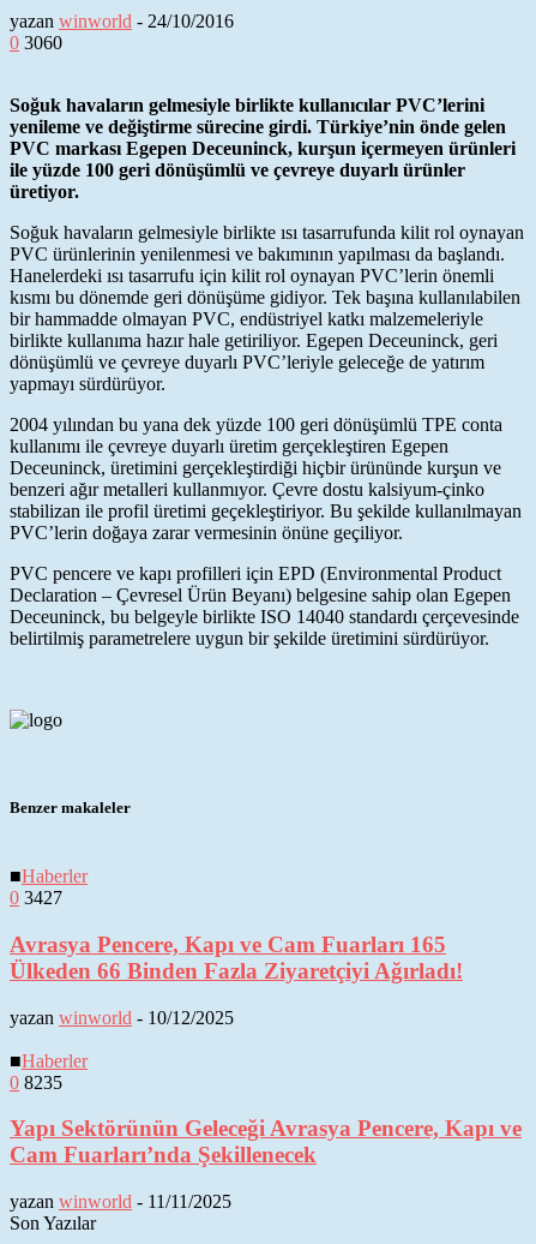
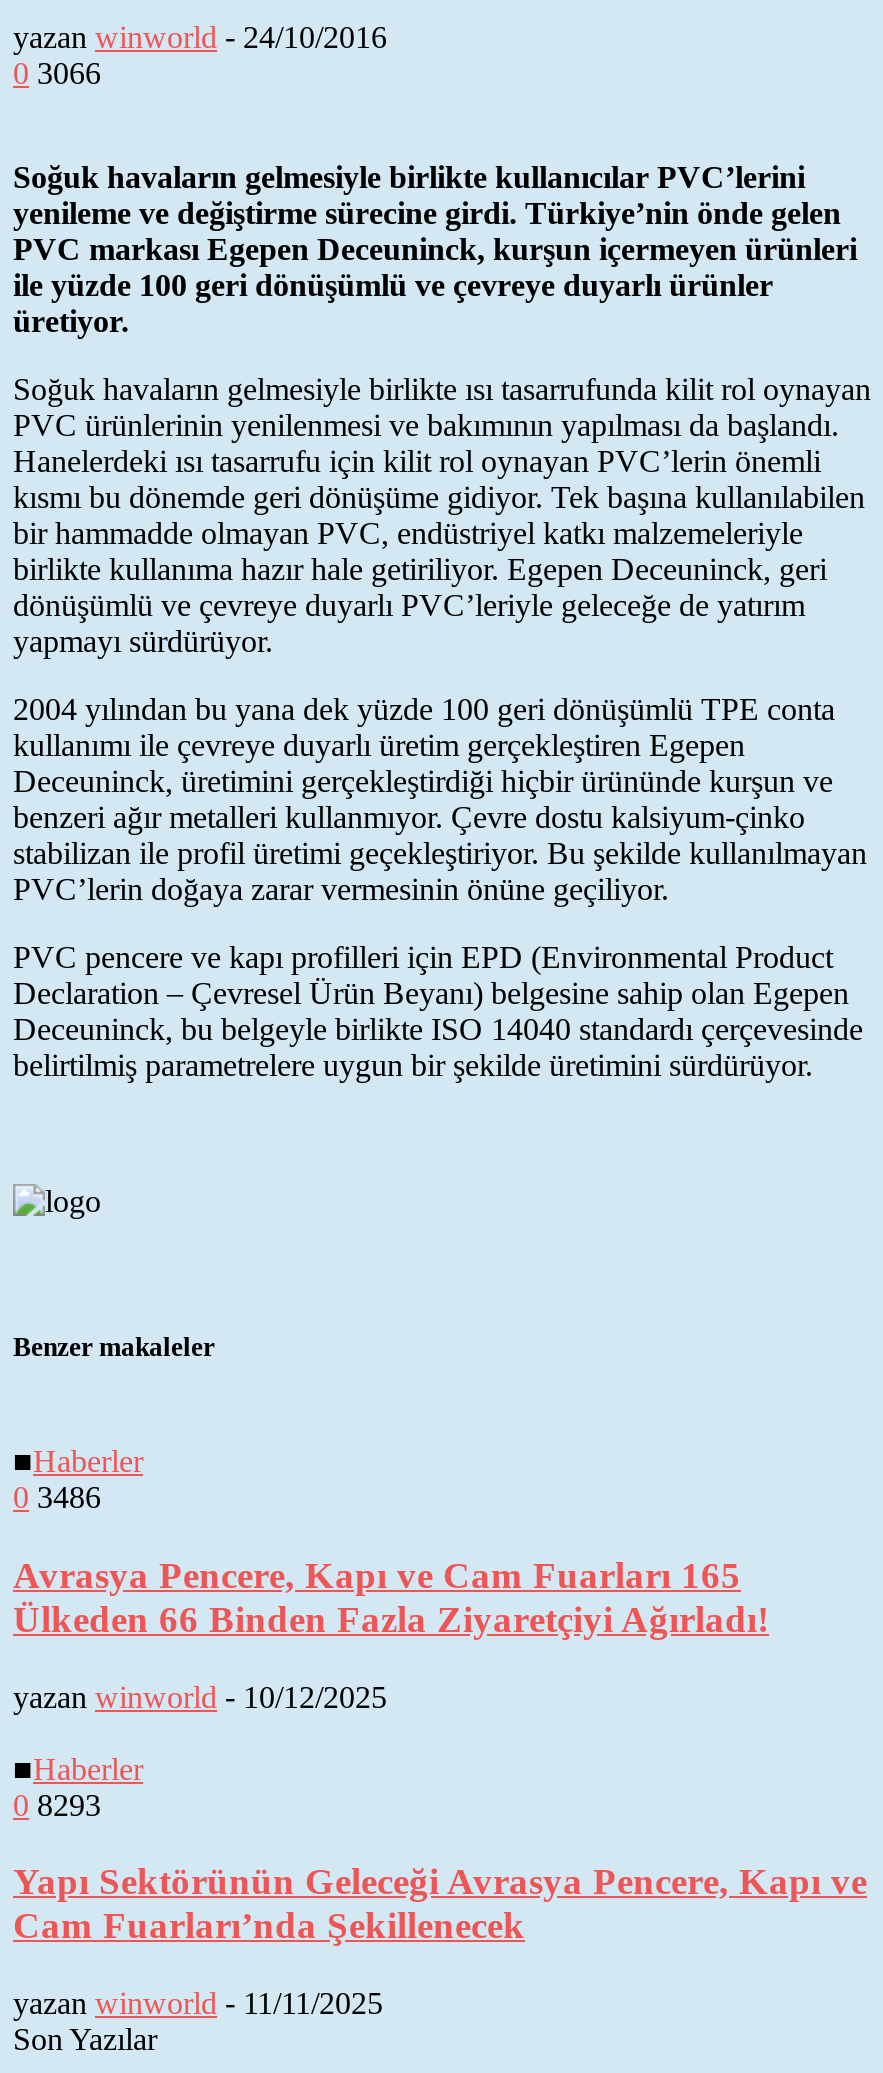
[10,32,62,53] 0 3060 -> [13,56,101,90] 0 3066
[10,888,62,908] 0 3427 -> [13,1480,101,1514] 0 3486
[10,1072,62,1092] 0 8235 -> [13,1787,101,1821] 0 8293

